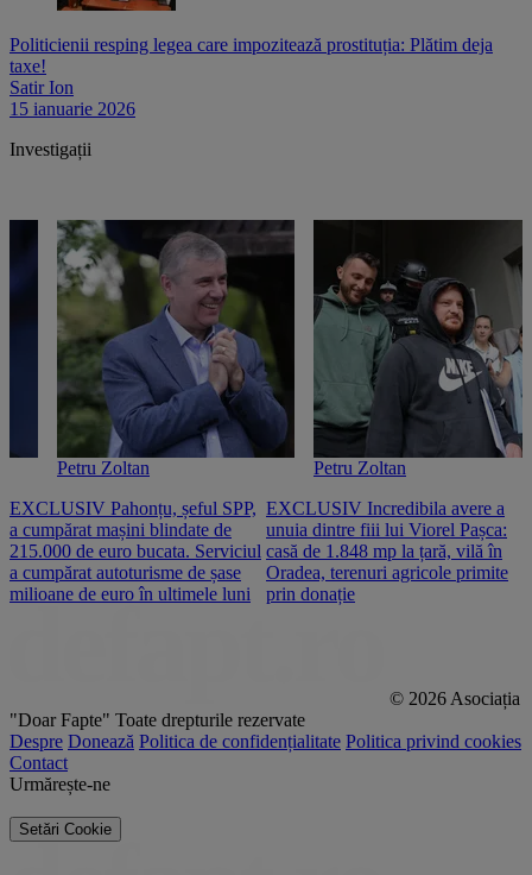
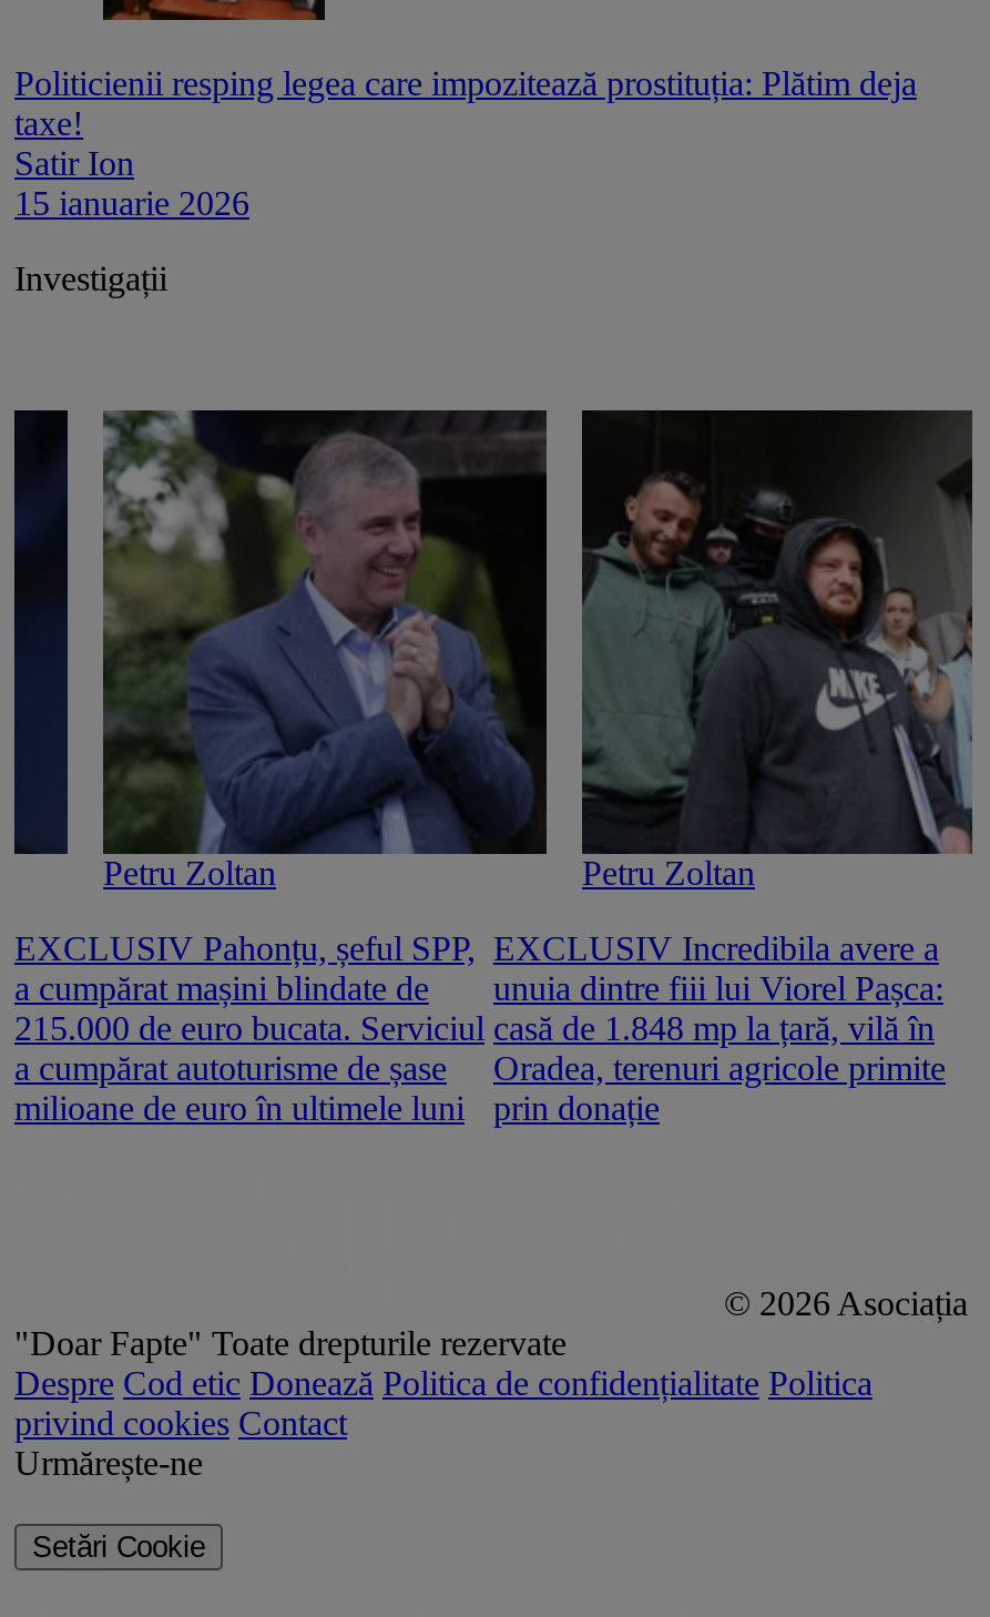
[9,731,521,772] Despre Donează Politica de confidențialitate Politica privind cookies | Contact -> [14,1363,872,1441] Despre Cod etic Donează Politica de confidențialitate Politica | privind cookies Contact

